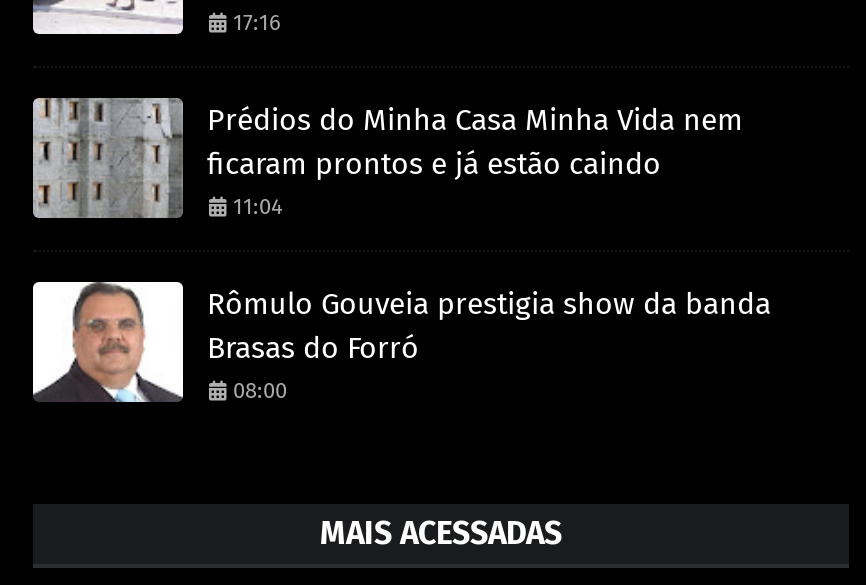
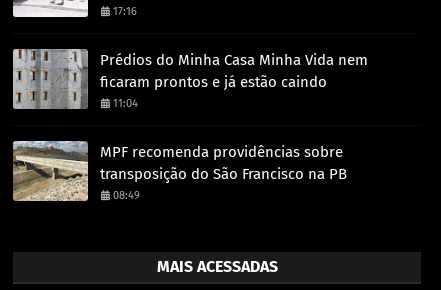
[31,280,771,404] [image] | Rômulo Gouveia prestigia show da banda | Brasas do Forró | 08:00 -> [12,140,347,202] [image] | MPF recomenda providências sobre | transposição do São Francisco na PB | 08:49

